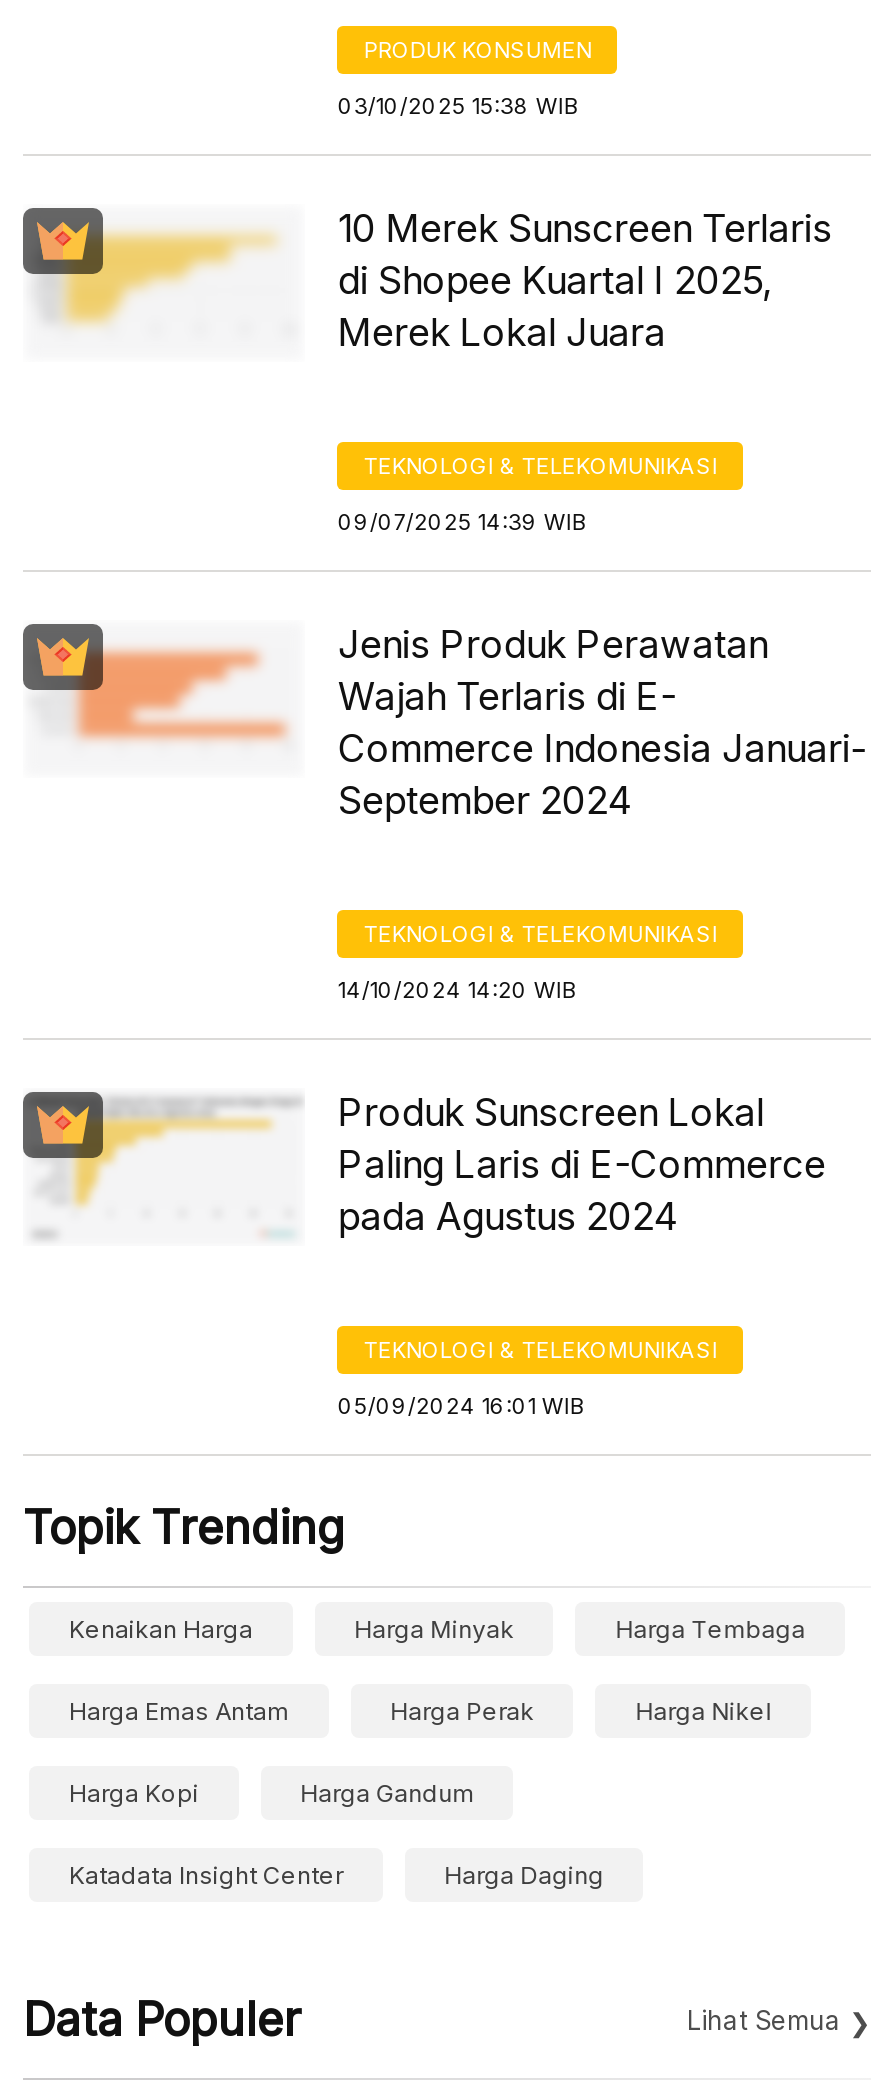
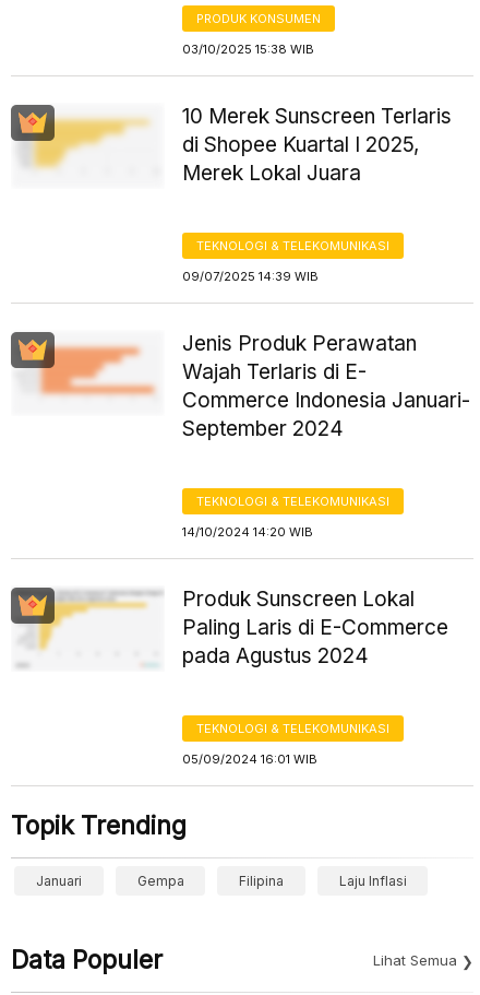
[69,1614,805,1890] Kenaikan Harga | Harga Minyak | Harga Tembaga | Harga Emas Antam | Harga Perak | Harga Nikel | Harga Kopi | Harga Gandum | Katadata Insight Center | Harga Daging -> [36,873,407,889] Januari | Gempa | Filipina | Laju Inflasi

